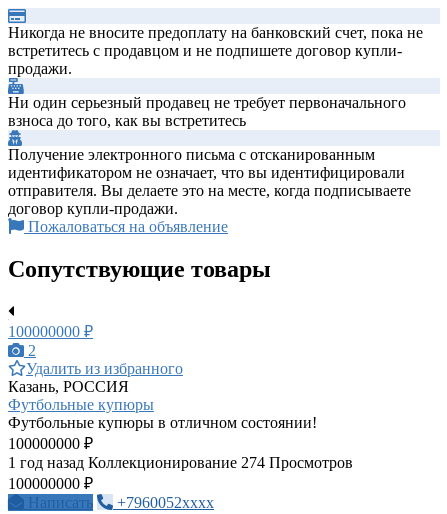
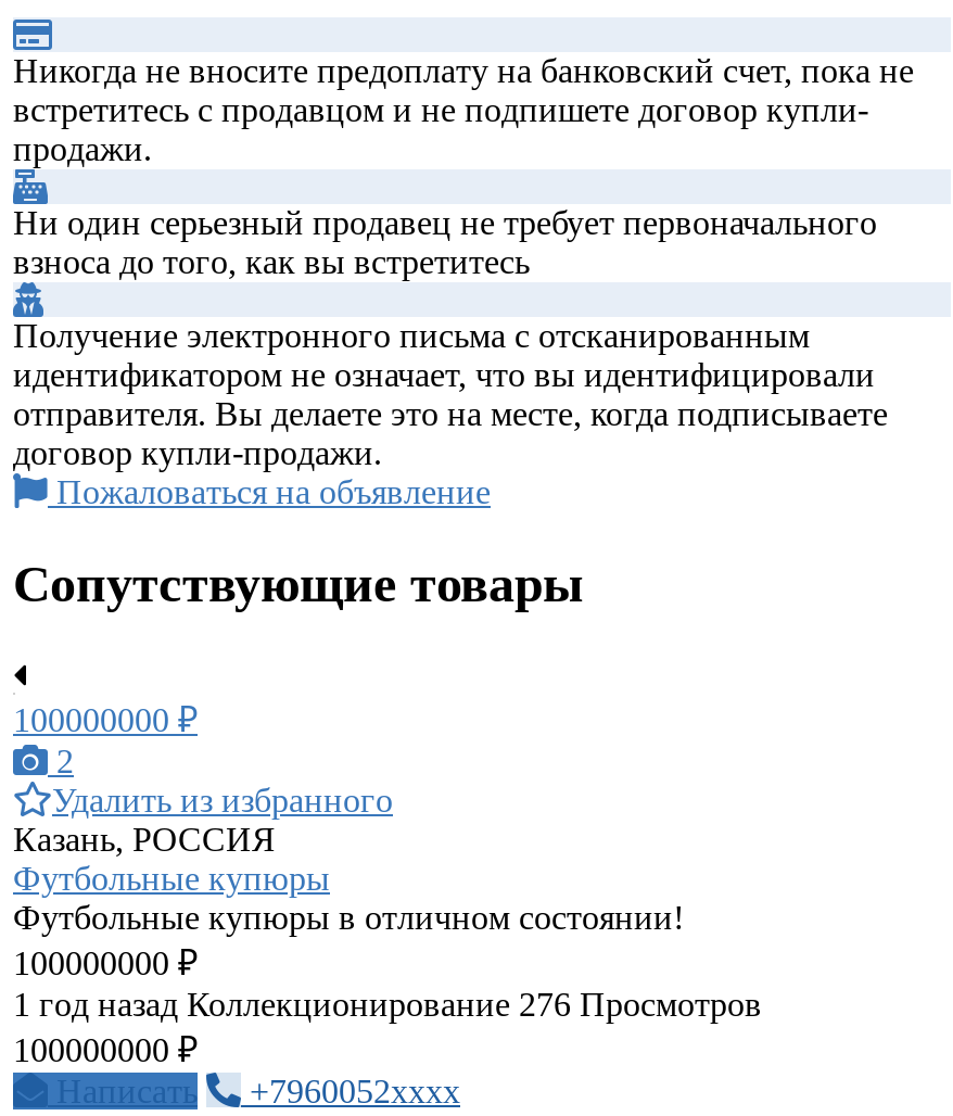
[8,454,353,471] 1 год назад Коллекционирование 274 Просмотров -> [13,986,762,1023] 1 год назад Коллекционирование 276 Просмотров

